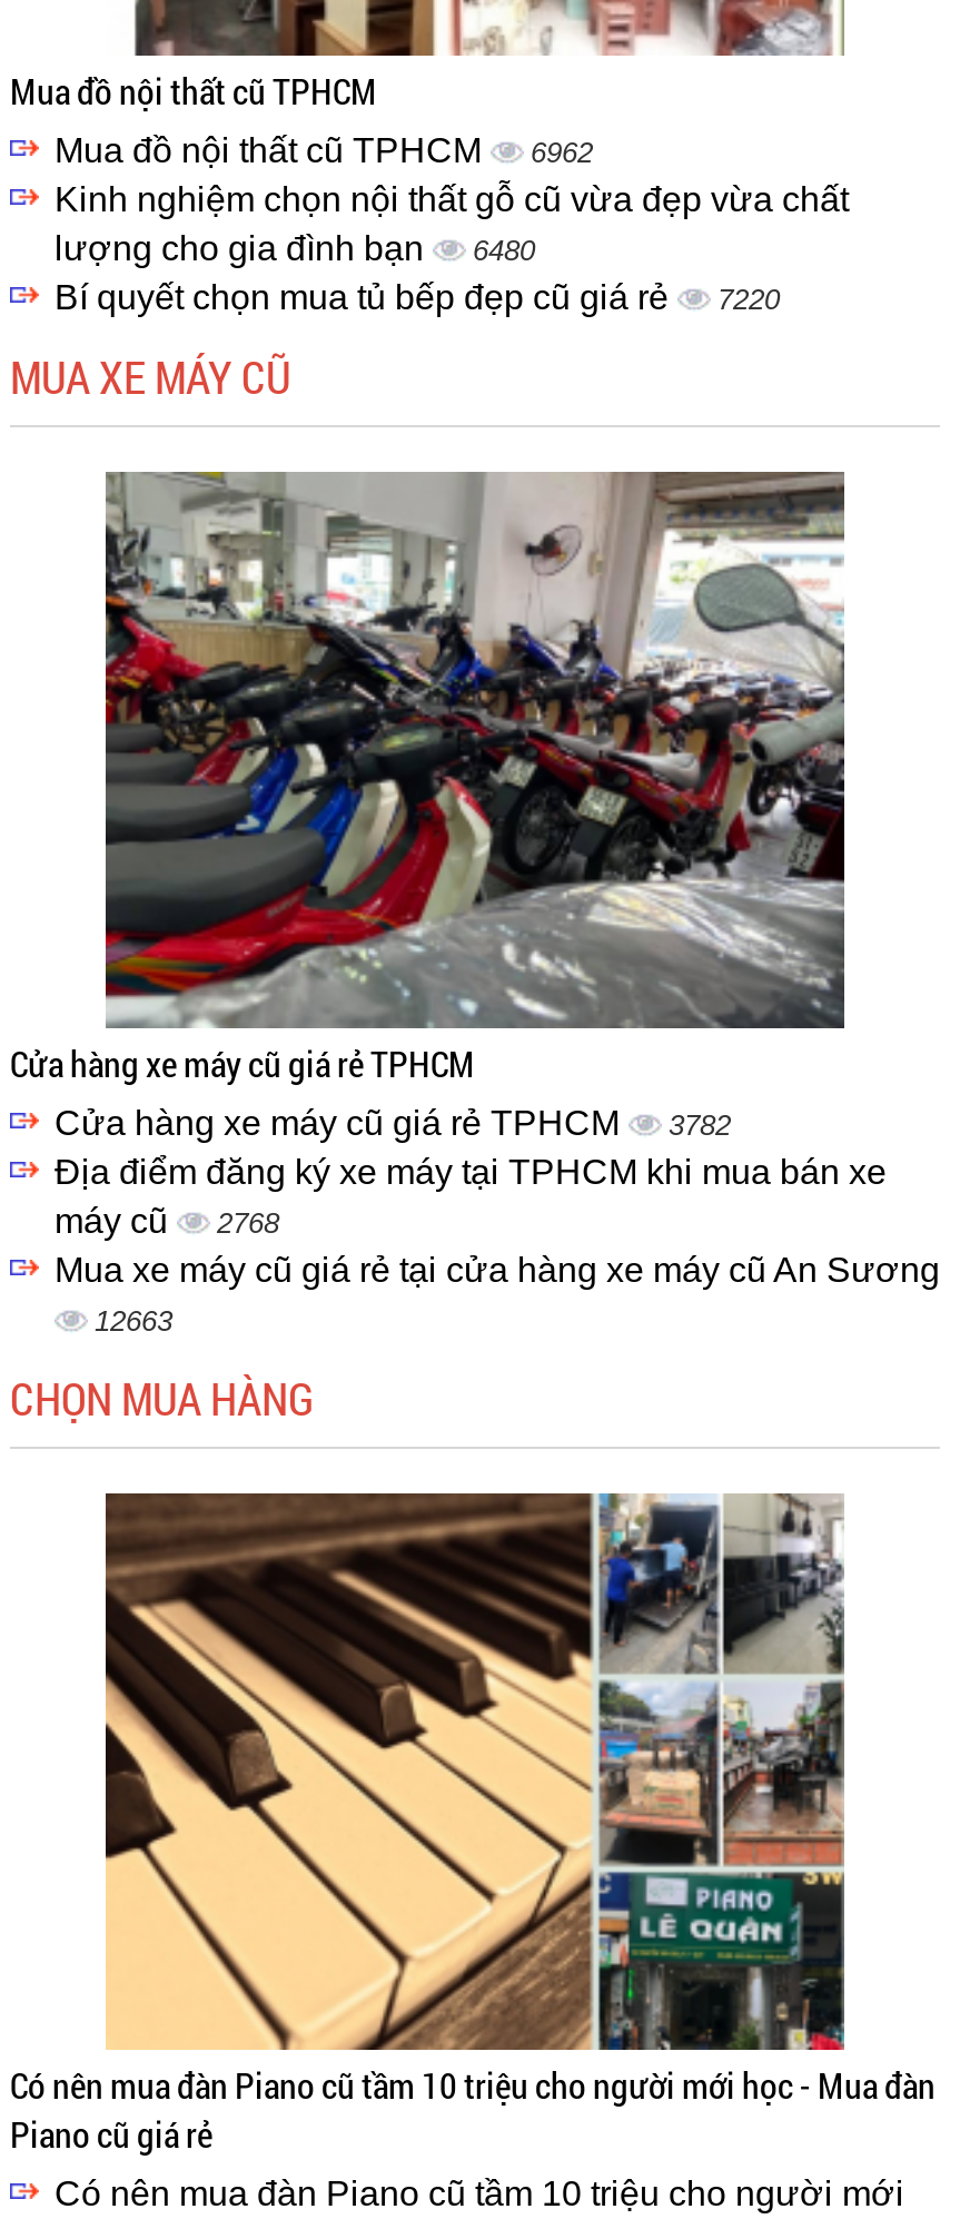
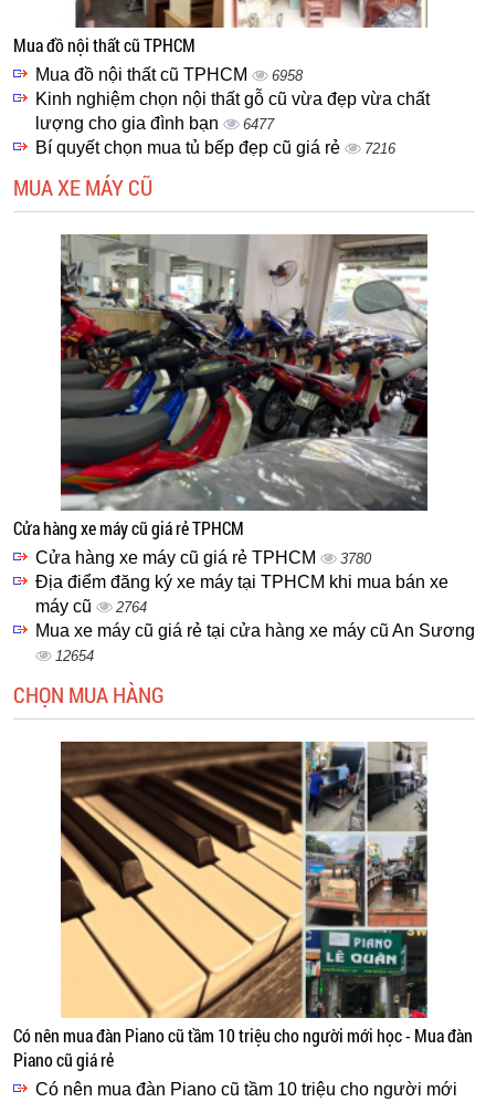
[55,131,593,169] Mua đồ nội thất cũ TPHCM 6962 -> [35,65,303,84] Mua đồ nội thất cũ TPHCM 6958
[55,229,535,267] lượng cho gia đình bạn 6480 -> [35,114,274,133] lượng cho gia đình bạn 6477
[55,278,780,316] Bí quyết chọn mua tủ bếp đẹp cũ giá rẻ 7220 -> [35,138,395,157] Bí quyết chọn mua tủ bếp đẹp cũ giá rẻ 7216
[55,1104,731,1142] Cửa hàng xe máy cũ giá rẻ TPHCM 3782 -> [35,548,371,567] Cửa hàng xe máy cũ giá rẻ TPHCM 3780
[55,1202,279,1240] máy cũ 2768 -> [35,597,147,616] máy cũ 2764
[95,1304,172,1338] 12663 -> [55,648,94,664] 12654

